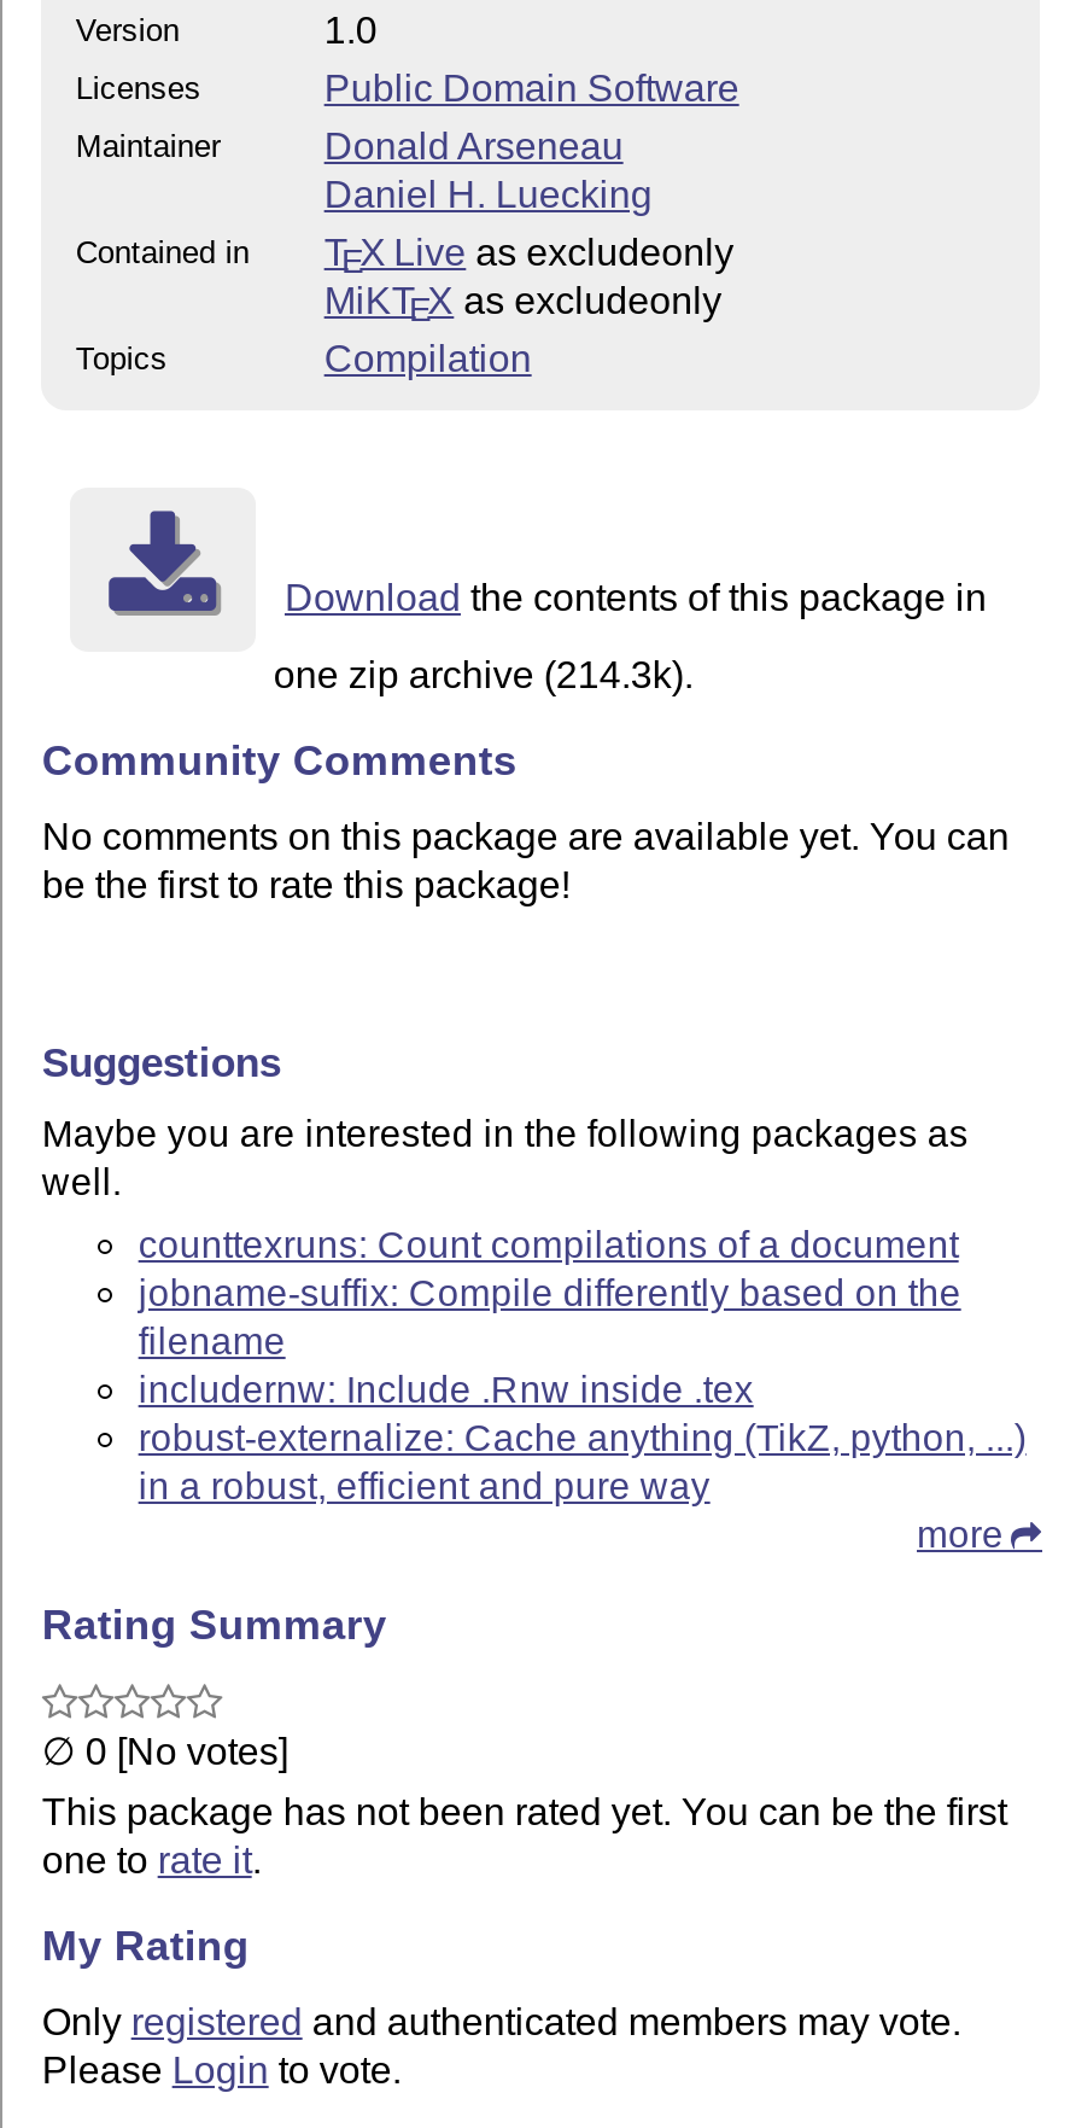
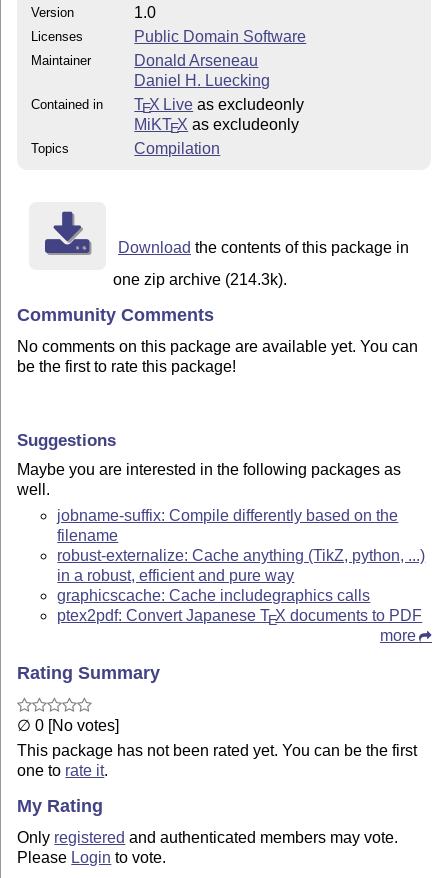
[138,1225,959,1266] counttexruns: Count compilations of a document -> none
moved [138,1273,961,1362] -> [57,507,398,544]: jobname-suffix: Compile differently based on the | filename
[138,1370,753,1411] includernw: Include .Rnw inside .tex -> none
moved [138,1418,1026,1507] -> [57,547,425,584]: robust-externalize: Cache anything (TikZ, python, ...) | in a robust, efficient and pure way
none -> [57,587,422,628] graphicscache: Cache includegraphics calls | ptex2pdf: Convert Japanese T | EXdocuments to PDF

